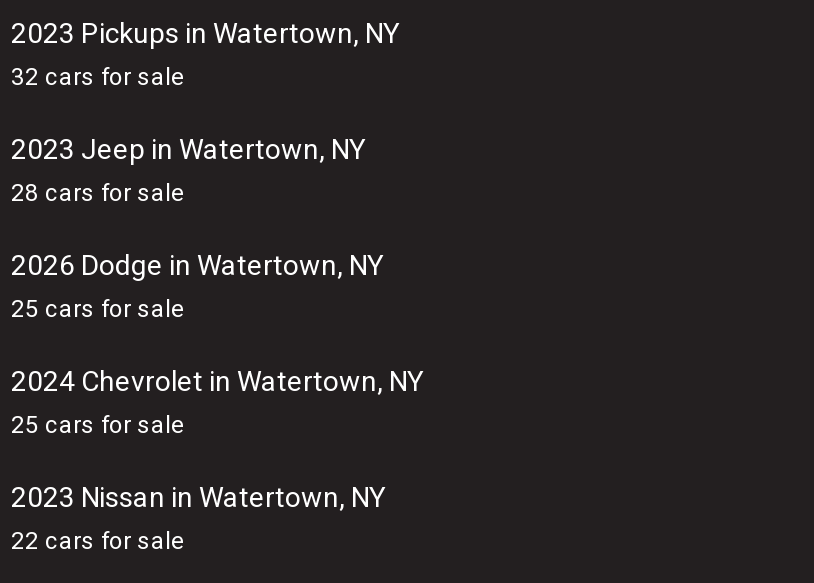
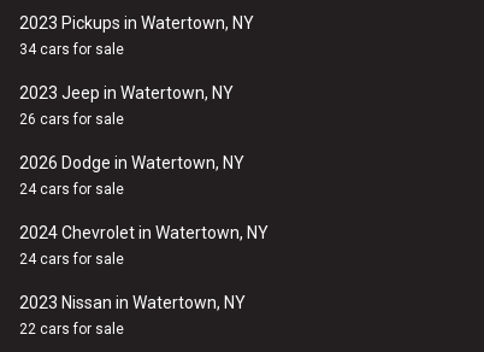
[11,63,185,91] 32 cars for sale -> [19,41,124,58] 34 cars for sale
[11,179,185,207] 28 cars for sale -> [19,111,124,128] 26 cars for sale
[11,295,185,323] 25 cars for sale -> [19,181,124,198] 24 cars for sale
[11,411,185,439] 25 cars for sale -> [19,251,124,268] 24 cars for sale

